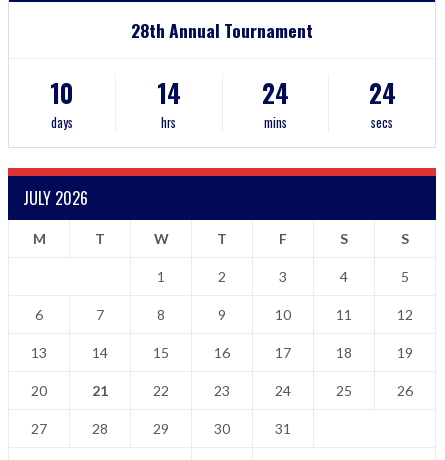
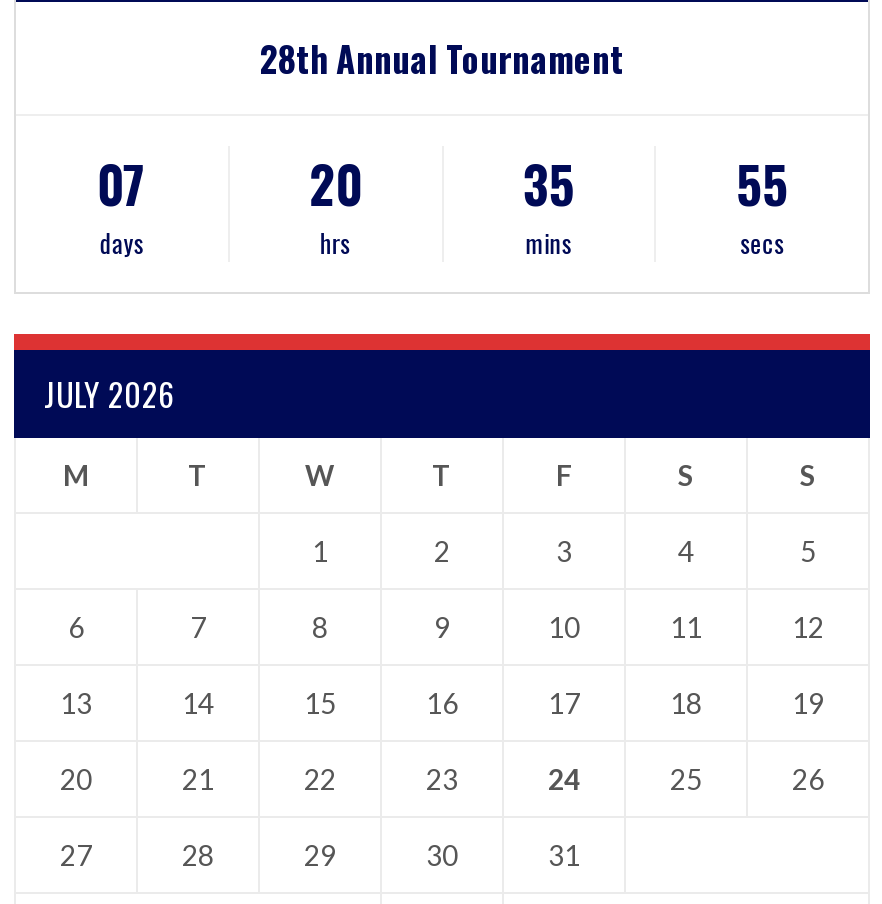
[50,74,73,111] 10 -> [97,146,147,220] 07
[157,74,181,111] 14 -> [309,146,361,220] 20
[262,74,289,111] 24 -> [523,146,575,220] 35
[369,74,396,111] 24 -> [736,146,788,220] 55

